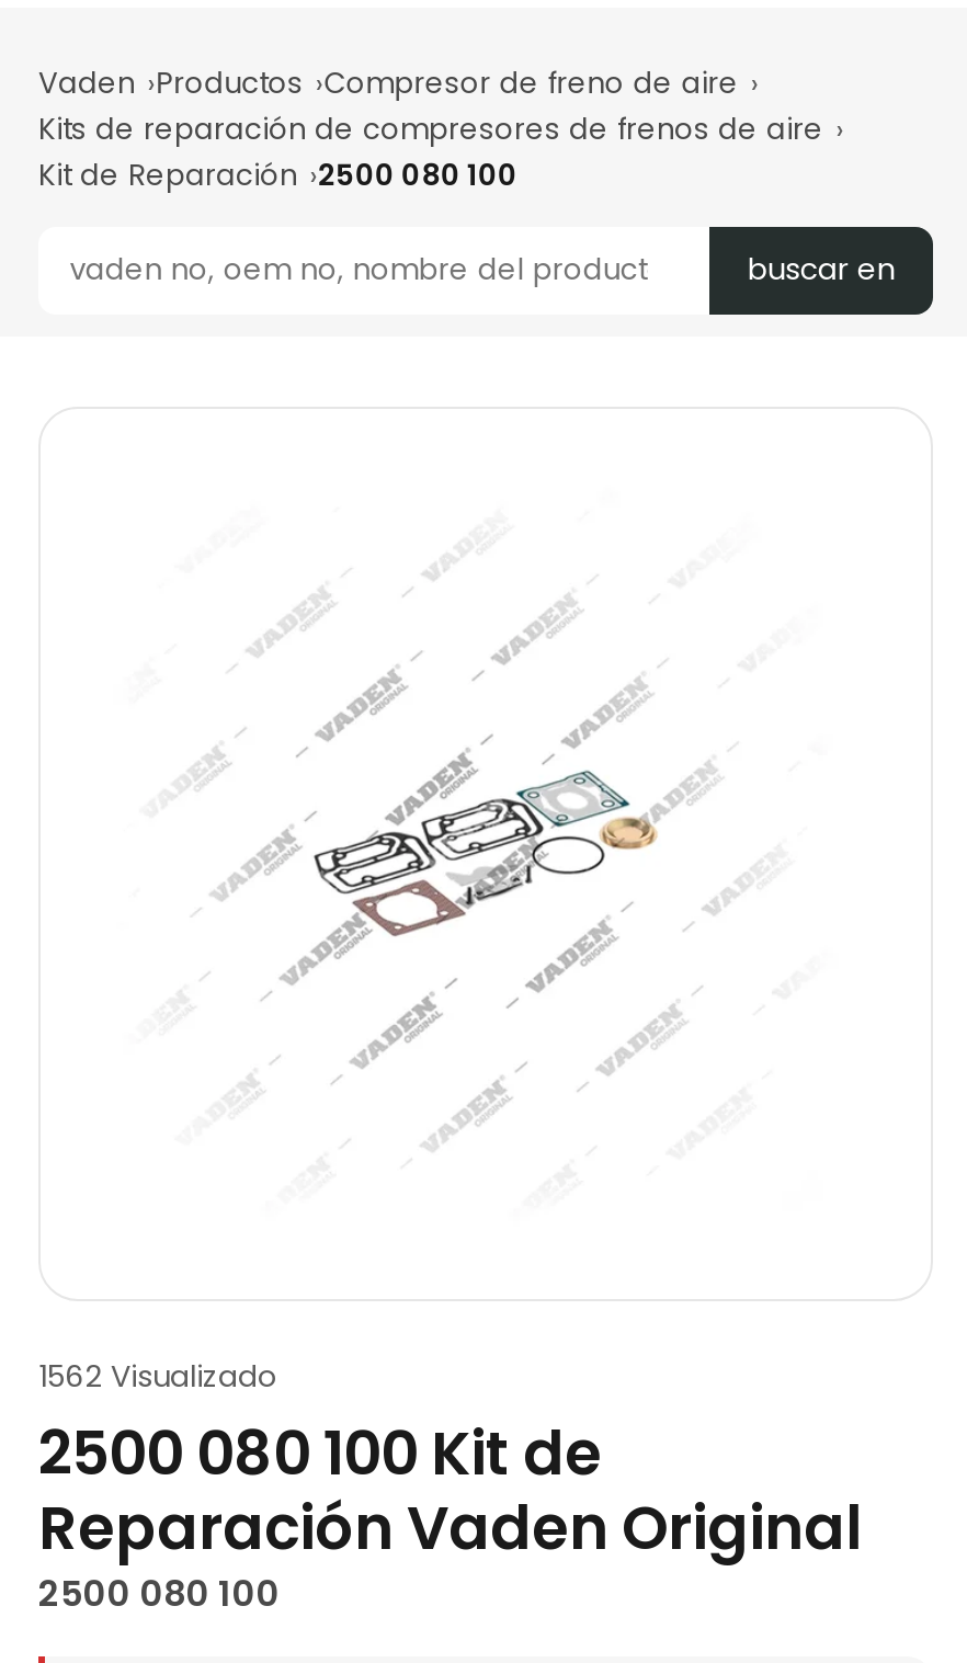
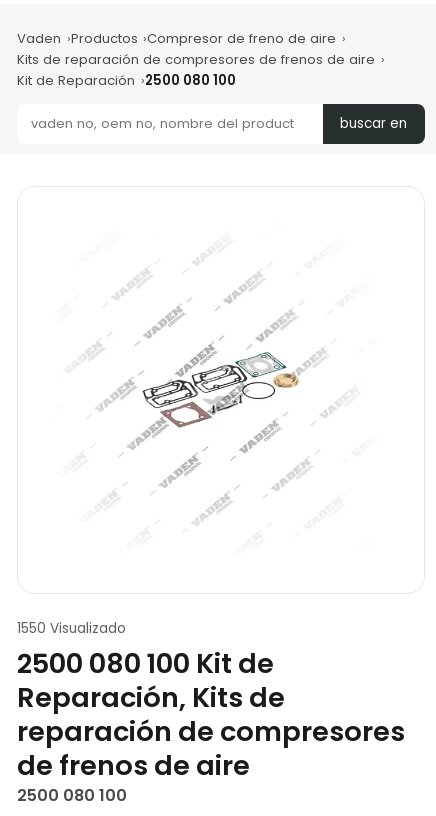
[38,1356,277,1397] 1562 Visualizado -> [17,619,126,638] 1550 Visualizado
[38,1485,863,1571] Reparación Vaden Original -> [17,678,405,785] Reparación, Kits de | reparación de compresores | de frenos de aire

